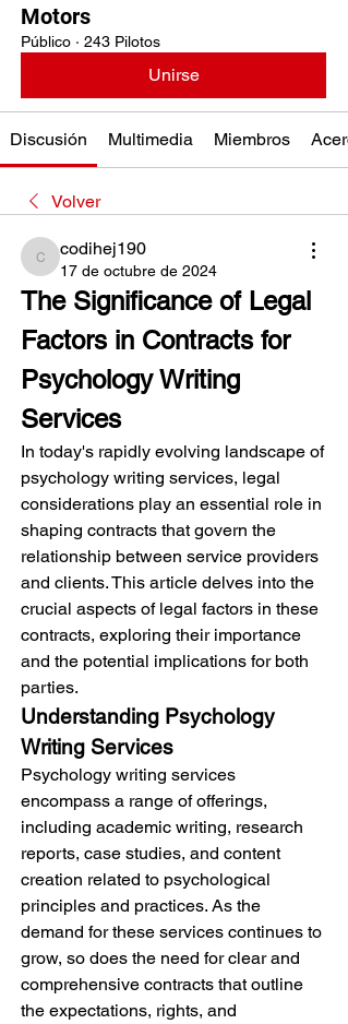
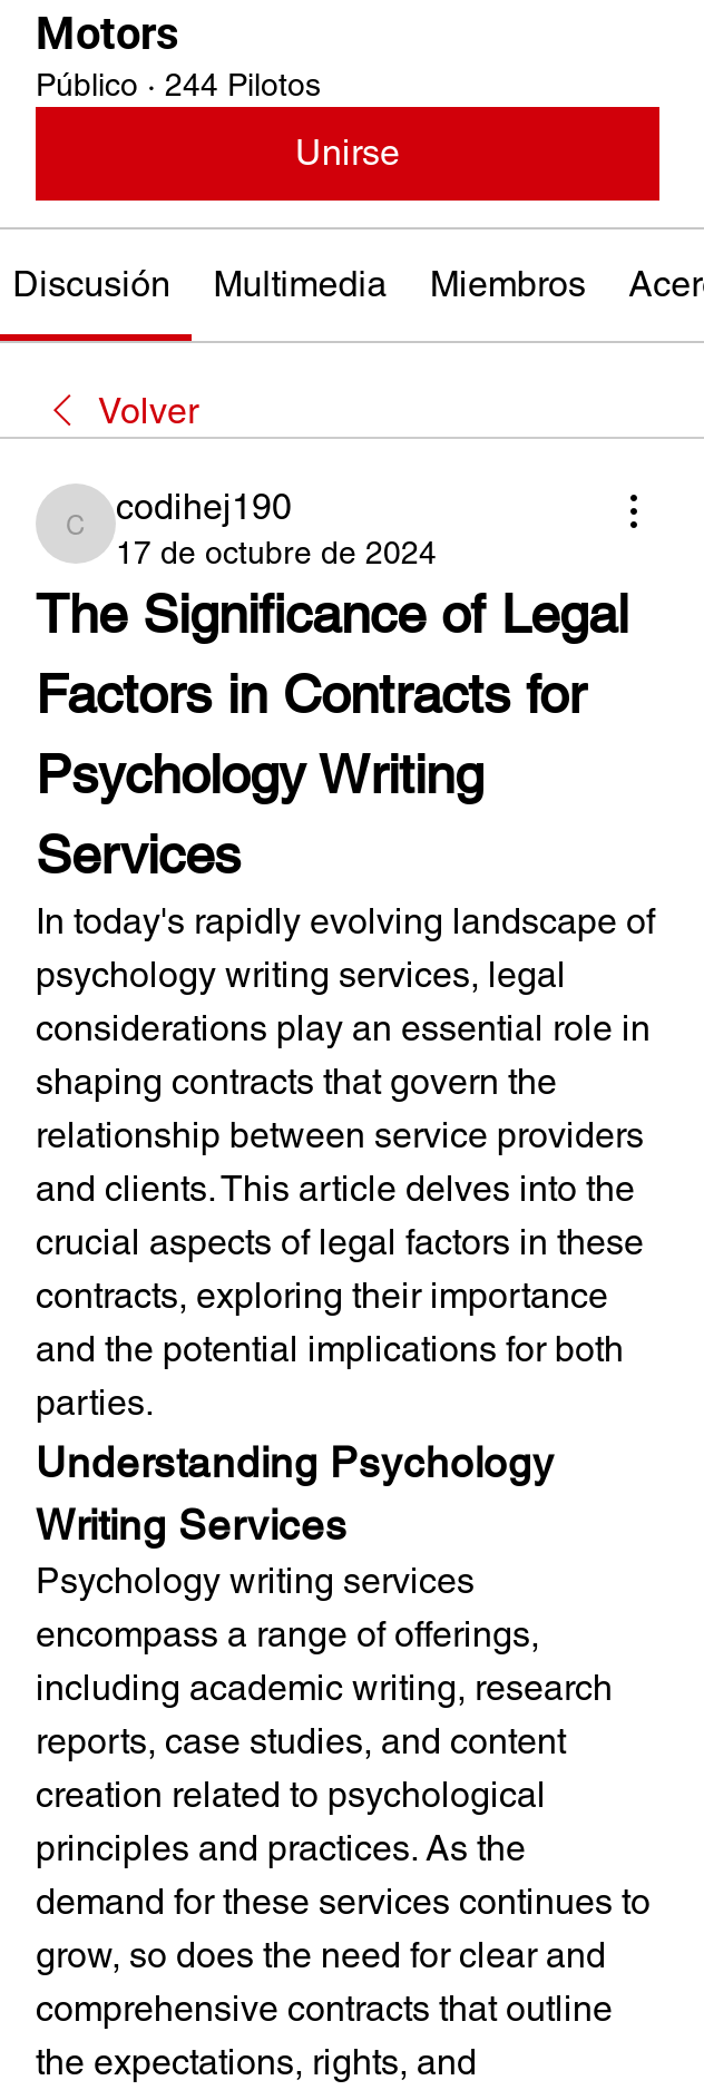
[21,33,160,50] Público · 243 Pilotos -> [36,67,321,102] Público · 244 Pilotos

